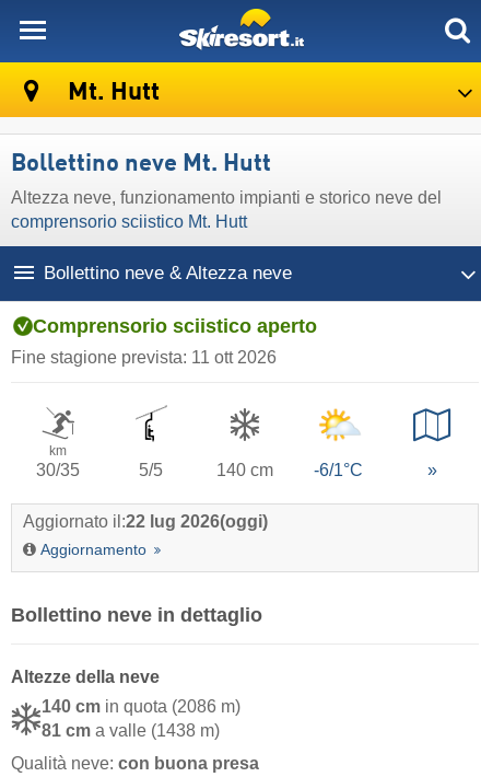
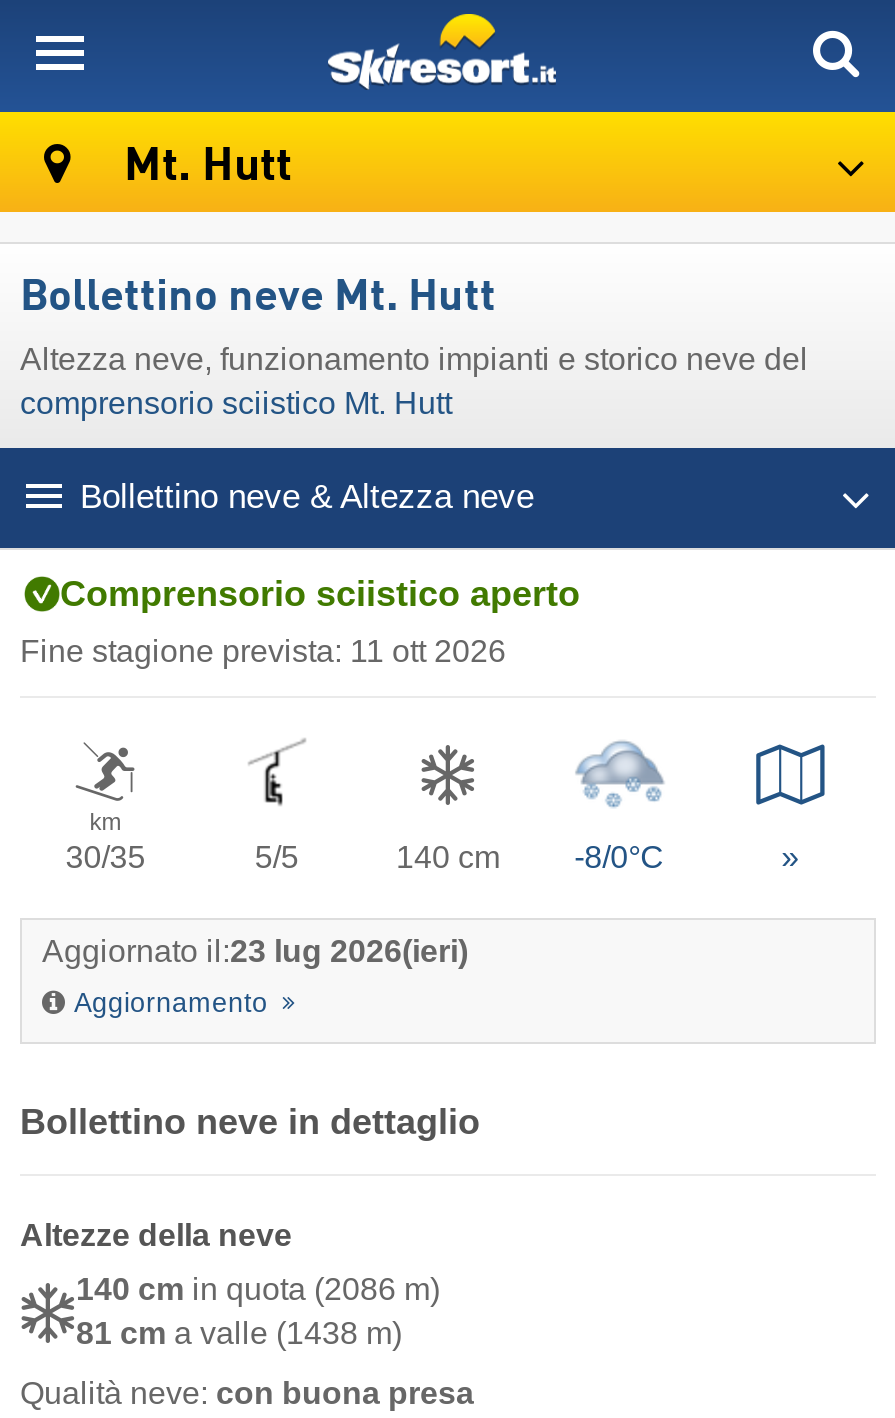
[314,407,363,480] [image] | -6/1°C -> [574,740,664,874] [image] | -8/0°C
[23,513,268,531] Aggiornato il: 22 lug 2026(oggi) -> [42,935,468,969] Aggiornato il: 23 lug 2026(ieri)

